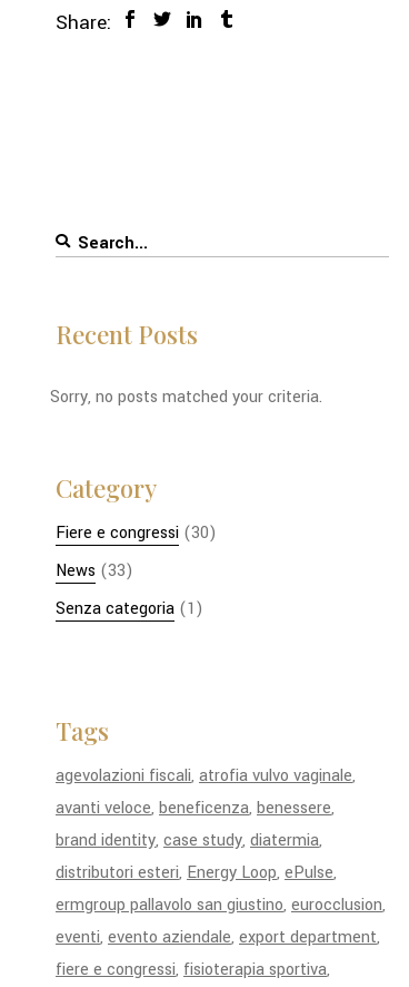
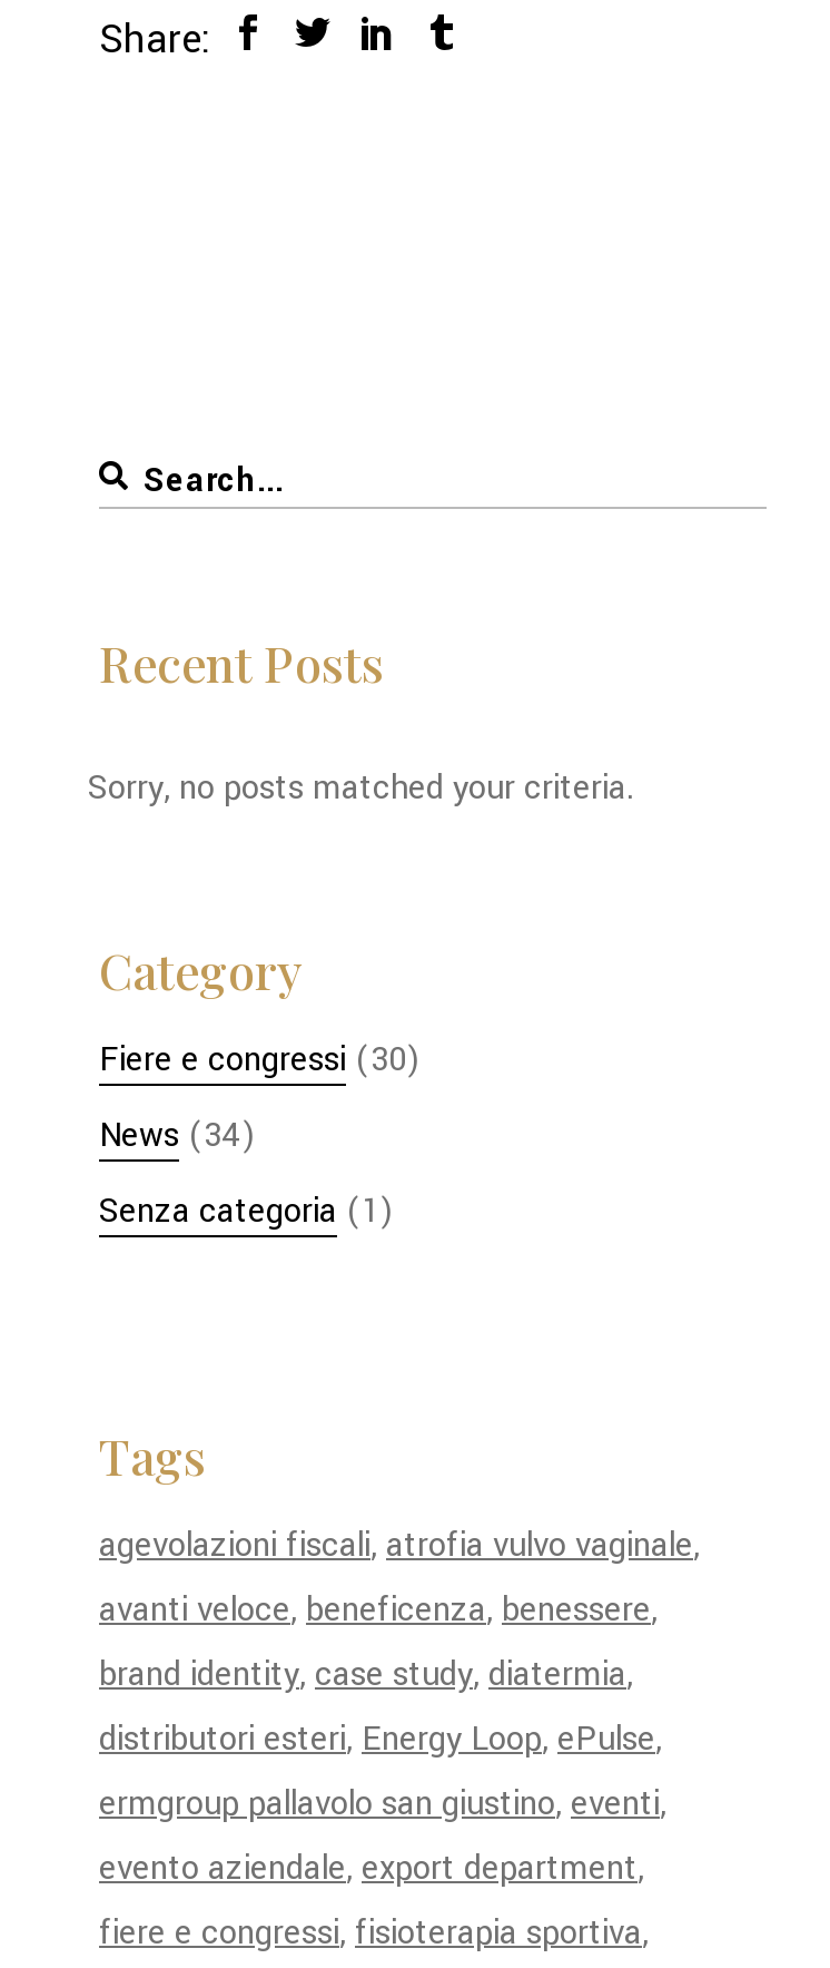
[56,559,133,583] News (33) -> [99,1113,257,1159] News (34)
[56,893,382,949] ermgroup pallavolo san giustino eurocclusion | eventi evento aziendale export department -> [99,1781,660,1892] ermgroup pallavolo san giustino eventi | evento aziendale export department

